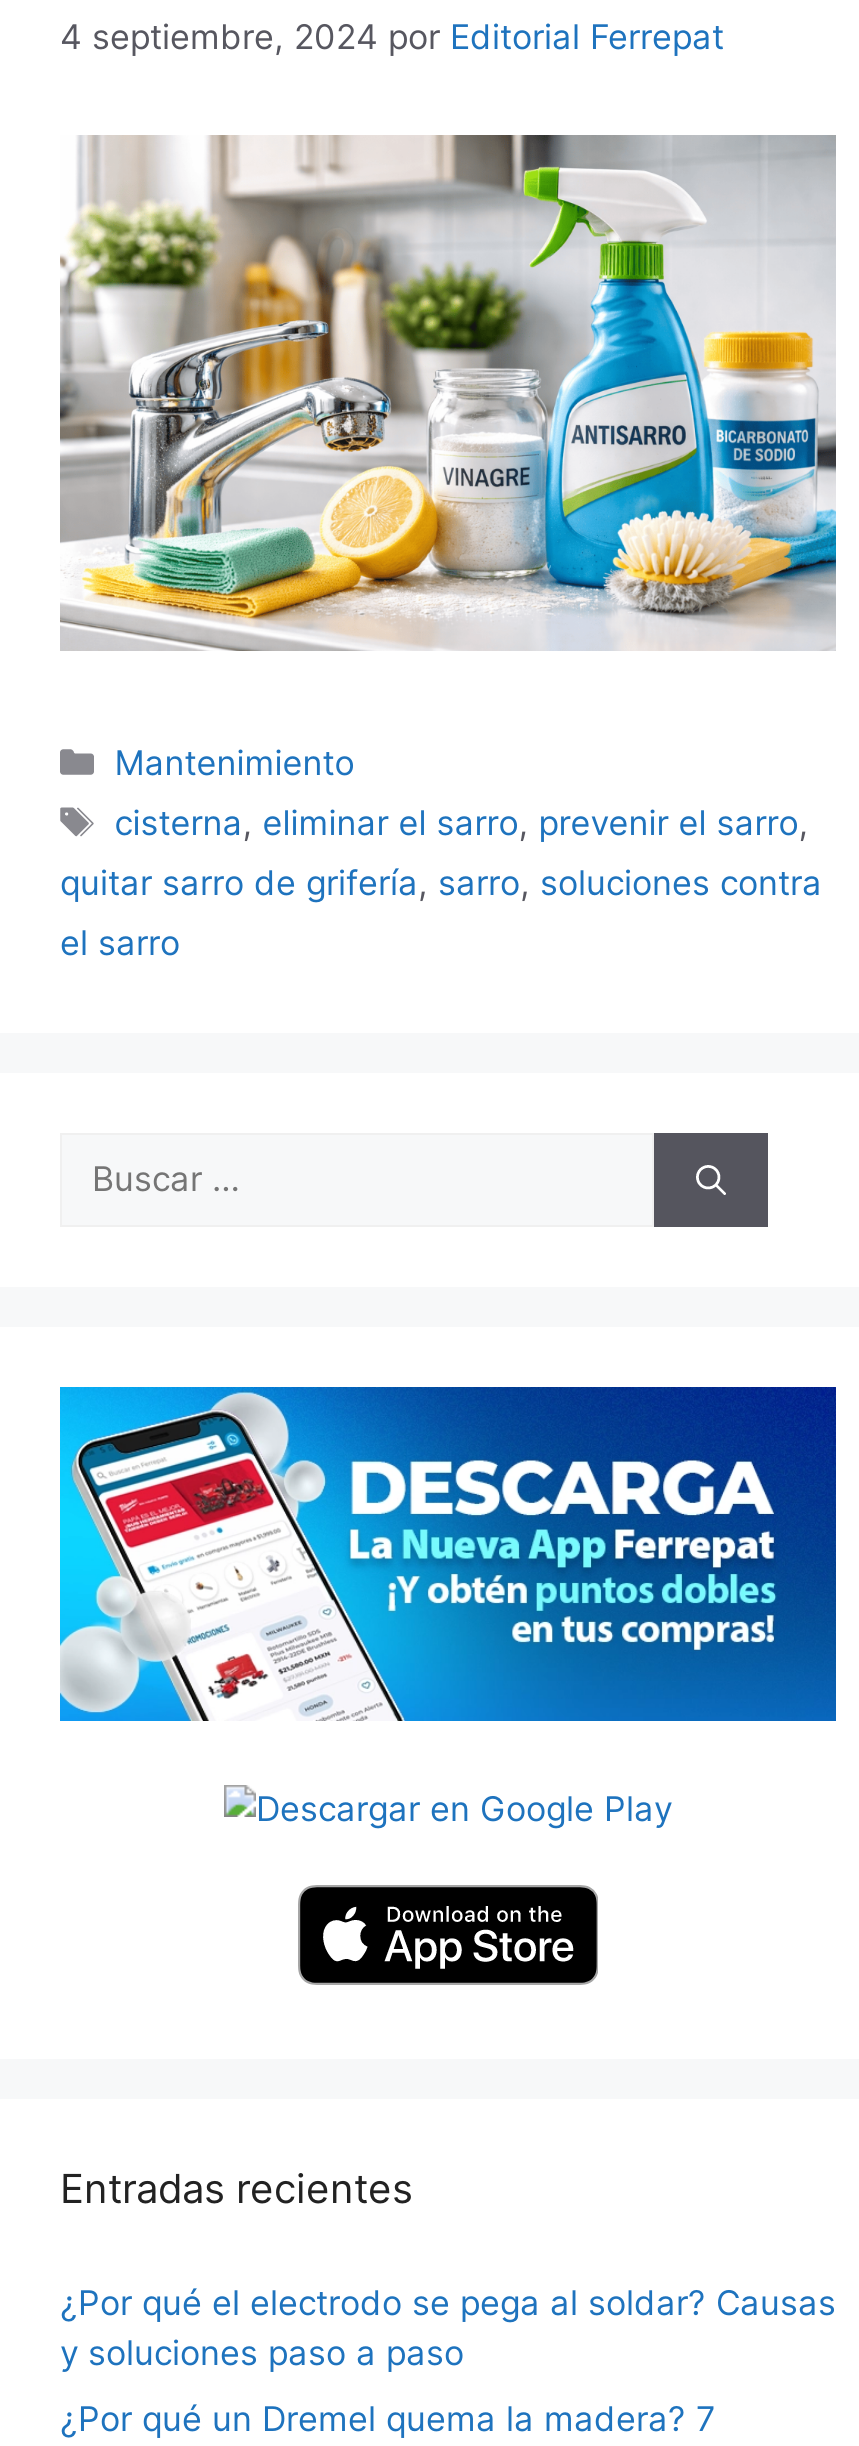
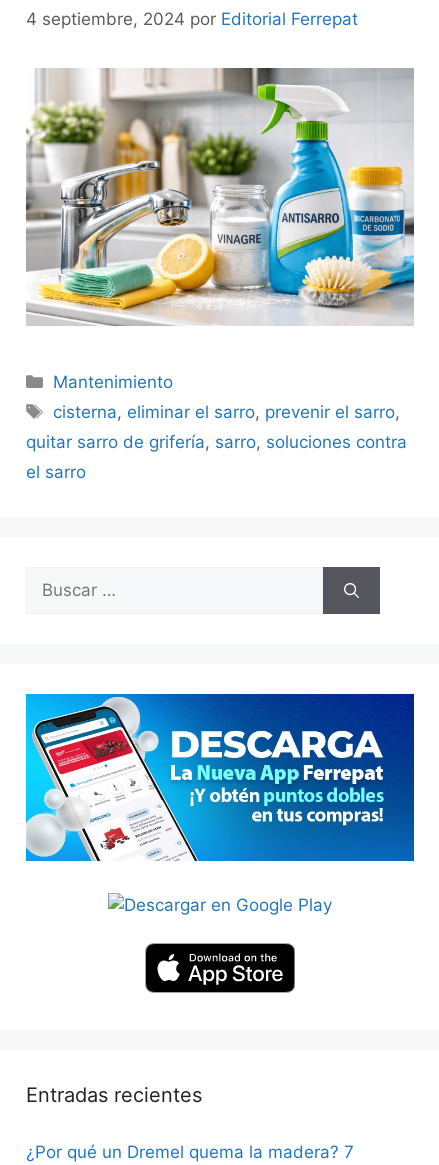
[60,2282,836,2372] ¿Por qué el electrodo se pega al soldar? Causas | y soluciones paso a paso -> none

